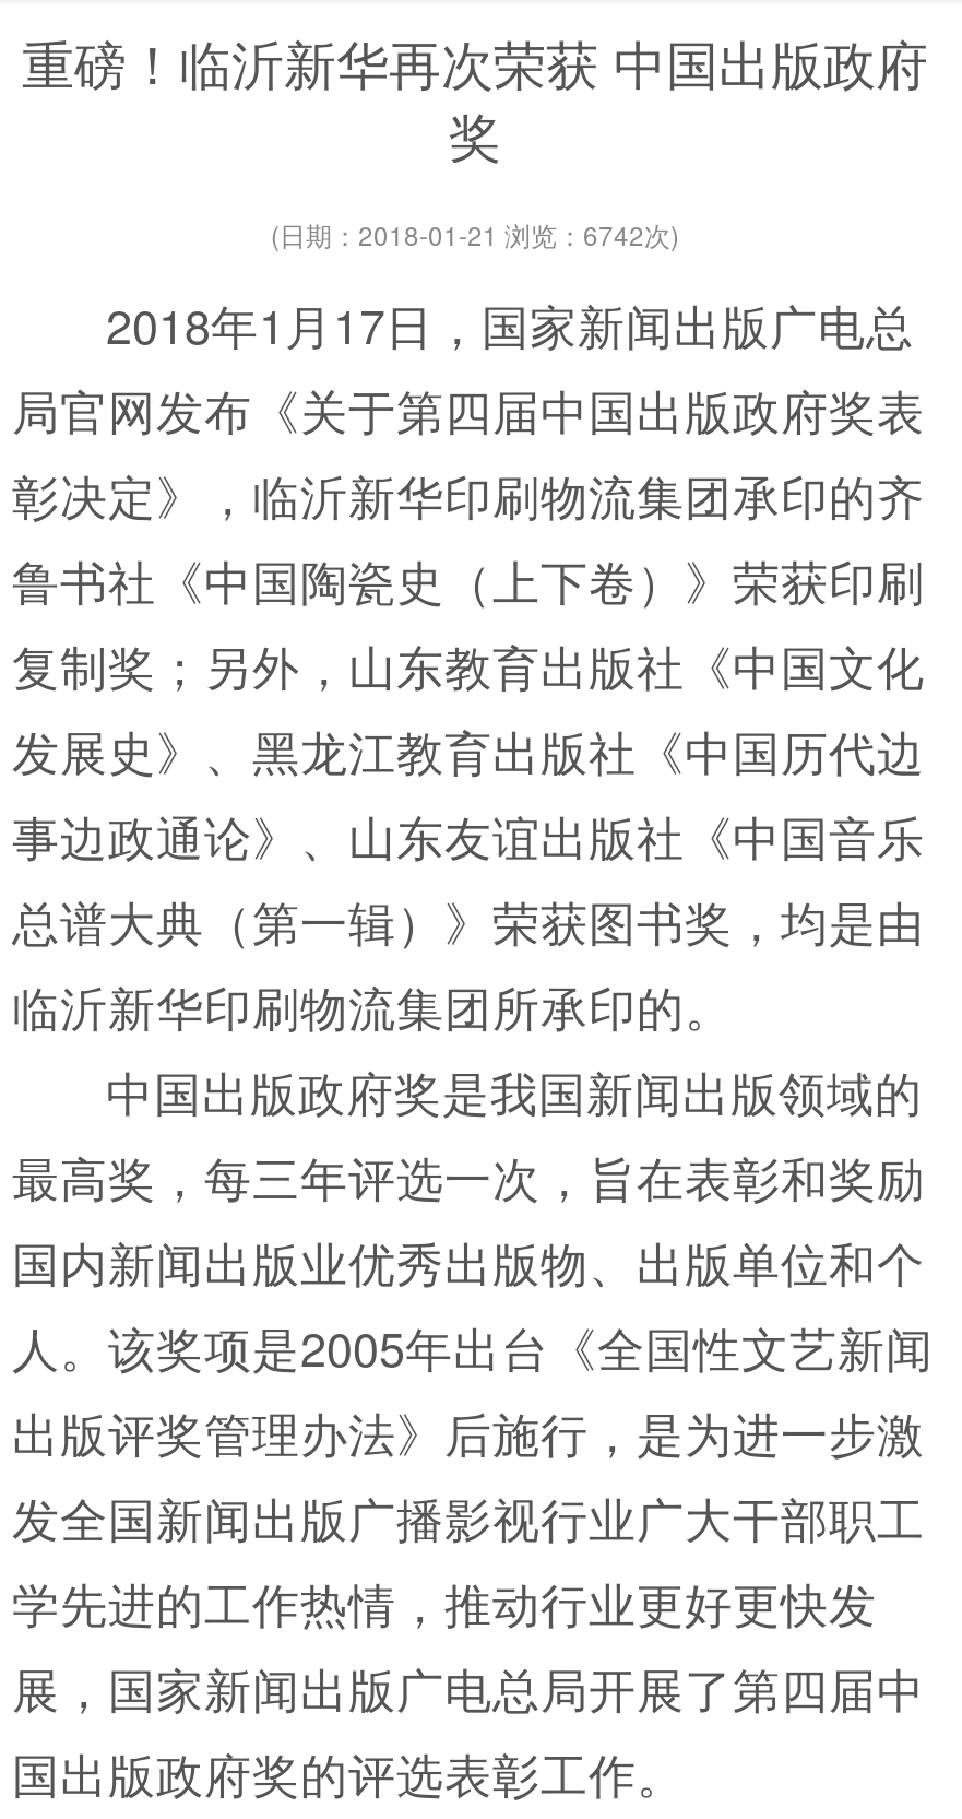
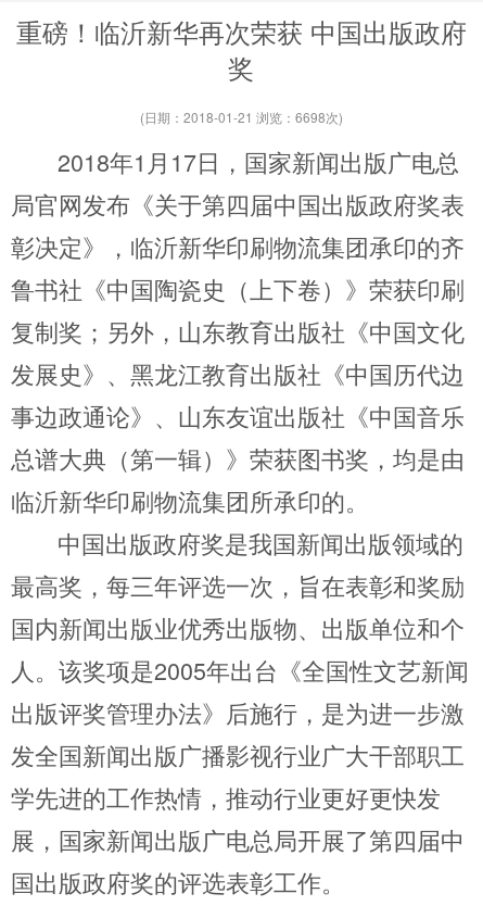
[271,214,679,251] (日期：2018-01-21 浏览：6742次) -> [139,107,342,125] (日期：2018-01-21 浏览：6698次)

